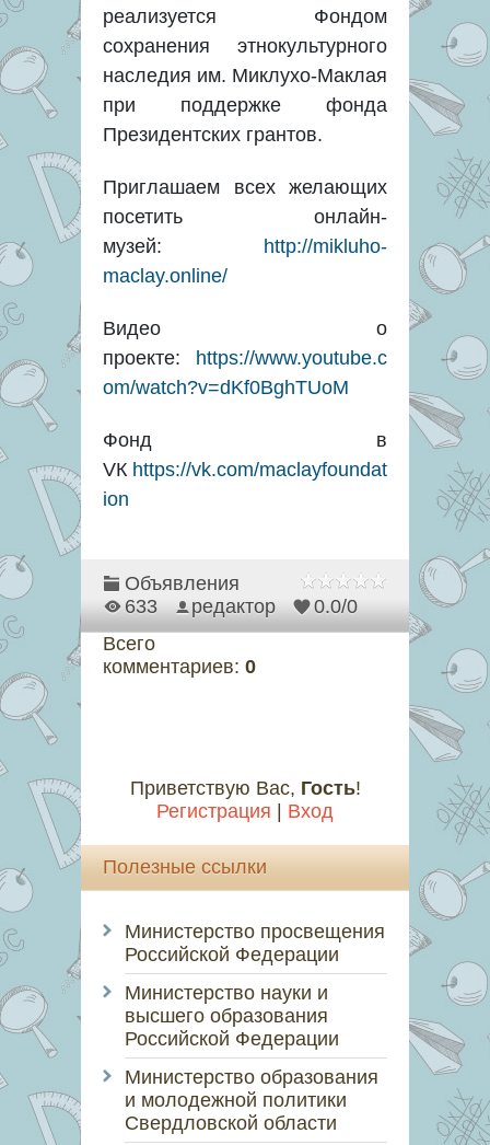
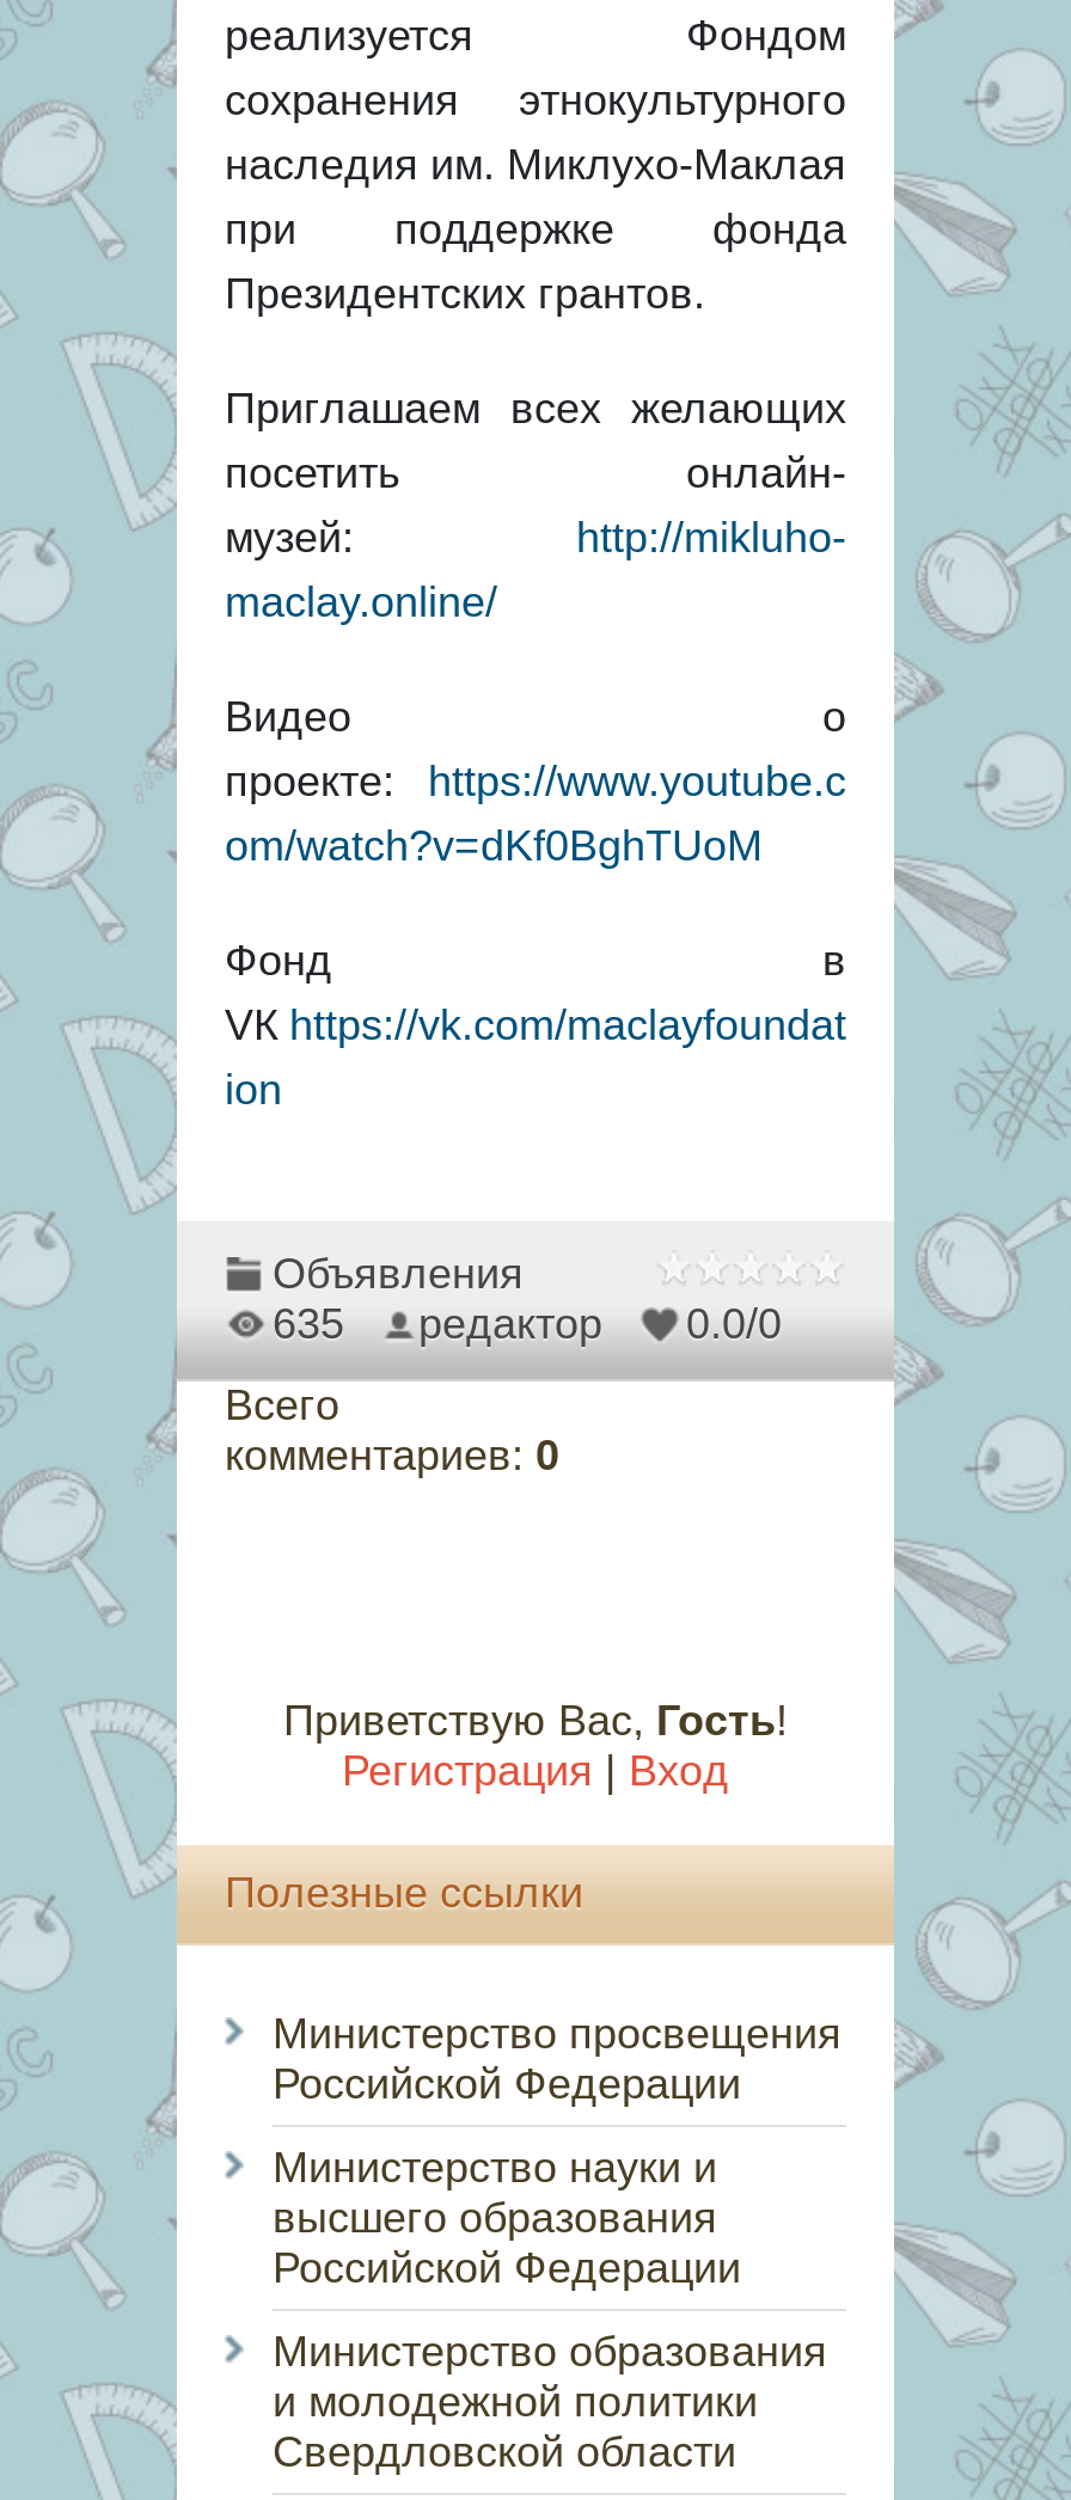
[125,595,358,617] 633 редактор 0.0/0 -> [273,1300,782,1348] 635 редактор 0.0/0

